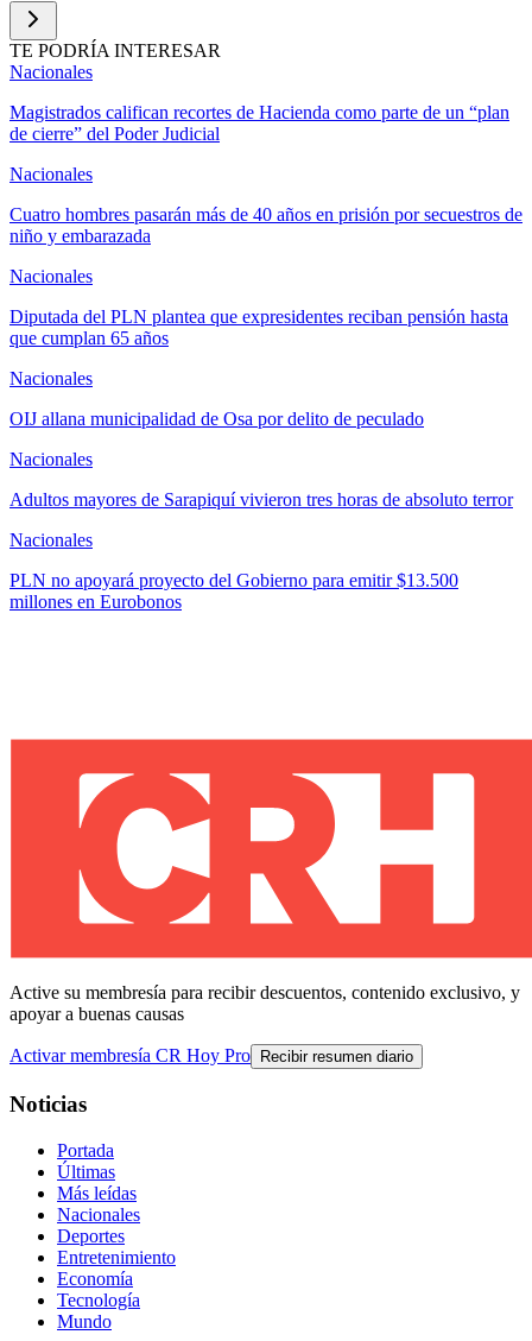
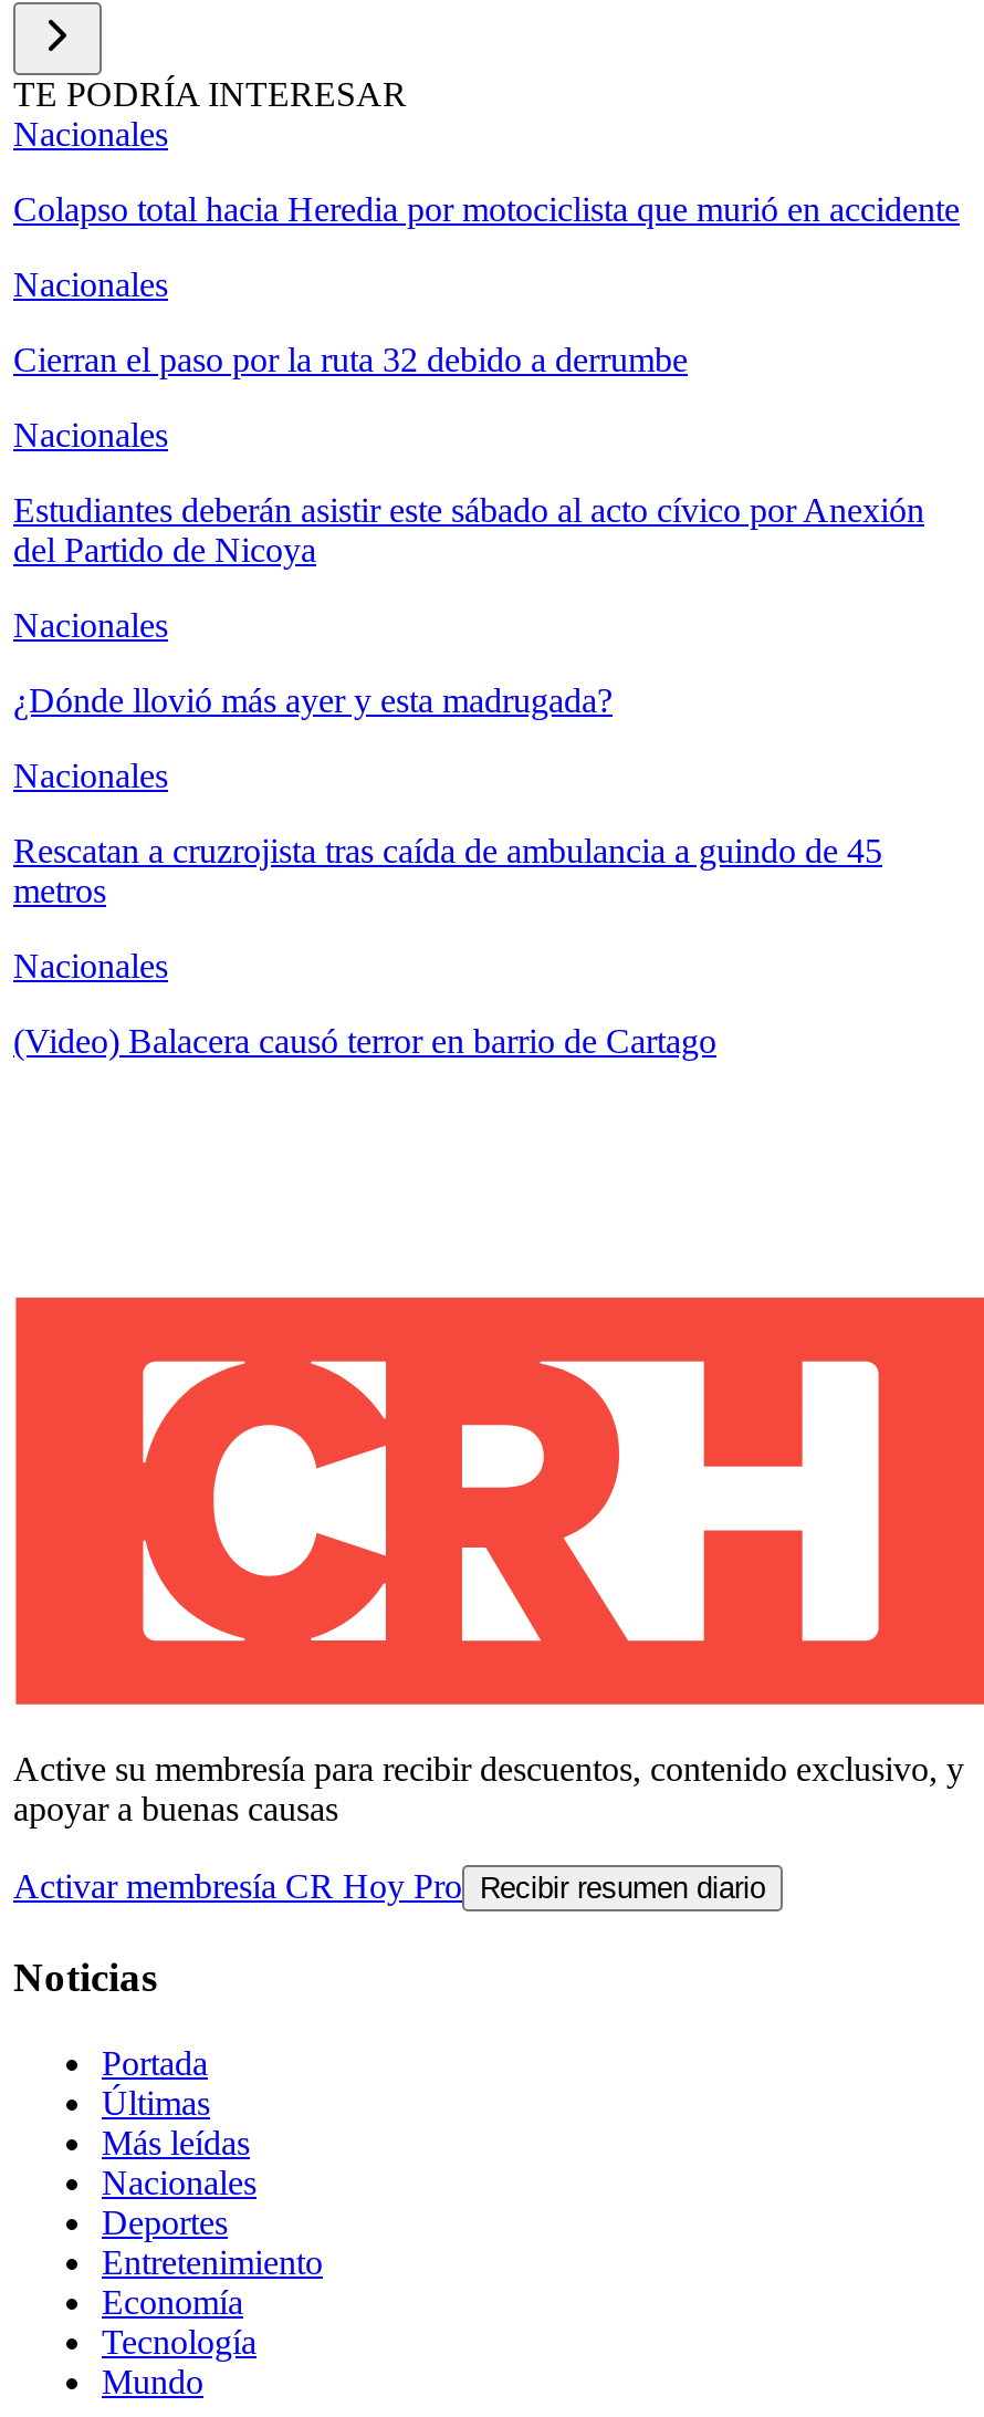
[9,102,509,144] Magistrados califican recortes de Hacienda como parte de un “plan | de cierre” del Poder Judicial -> [13,191,960,228] Colapso total hacia Heredia por motociclista que murió en accidente
[9,205,522,246] Cuatro hombres pasarán más de 40 años en prisión por secuestros de | niño y embarazada -> [13,341,688,379] Cierran el paso por la ruta 32 debido a derrumbe
[9,307,508,348] Diputada del PLN plantea que expresidentes reciban pensión hasta | que cumplan 65 años -> [13,492,924,569] Estudiantes deberán asistir este sábado al acto cívico por Anexión | del Partido de Nicoya
[9,409,424,429] OIJ allana municipalidad de Osa por delito de peculado -> [13,682,613,719] ¿Dónde llovió más ayer y esta madrugada?
[9,490,513,510] Adultos mayores de Sarapiquí vivieron tres horas de absoluto terror -> [13,832,882,910] Rescatan a cruzrojista tras caída de ambulancia a guindo de 45 | metros
[9,570,458,612] PLN no apoyará proyecto del Gobierno para emitir $13.500 | millones en Eurobonos -> [13,1023,716,1060] (Video) Balacera causó terror en barrio de Cartago

